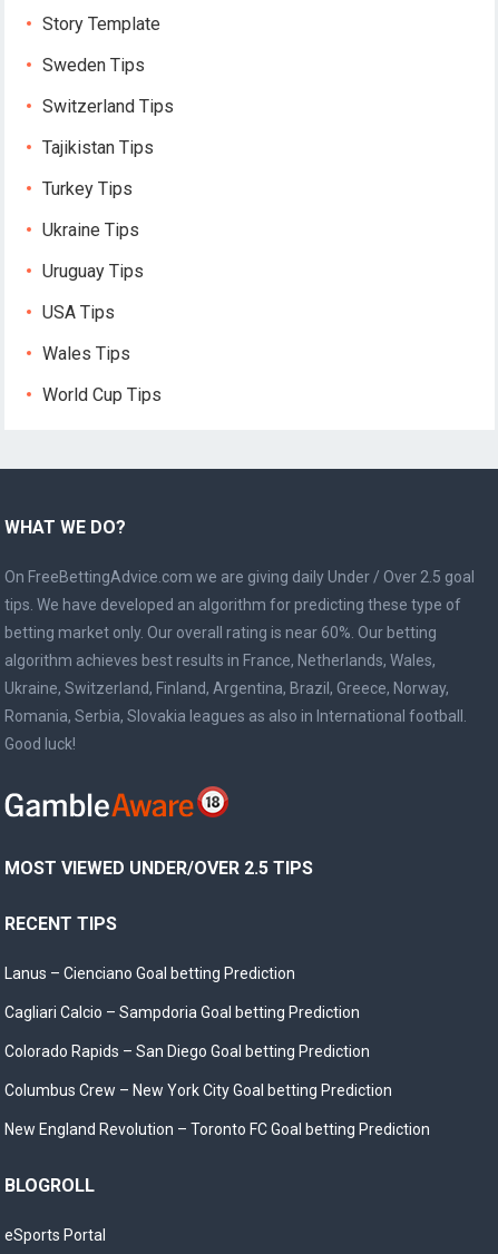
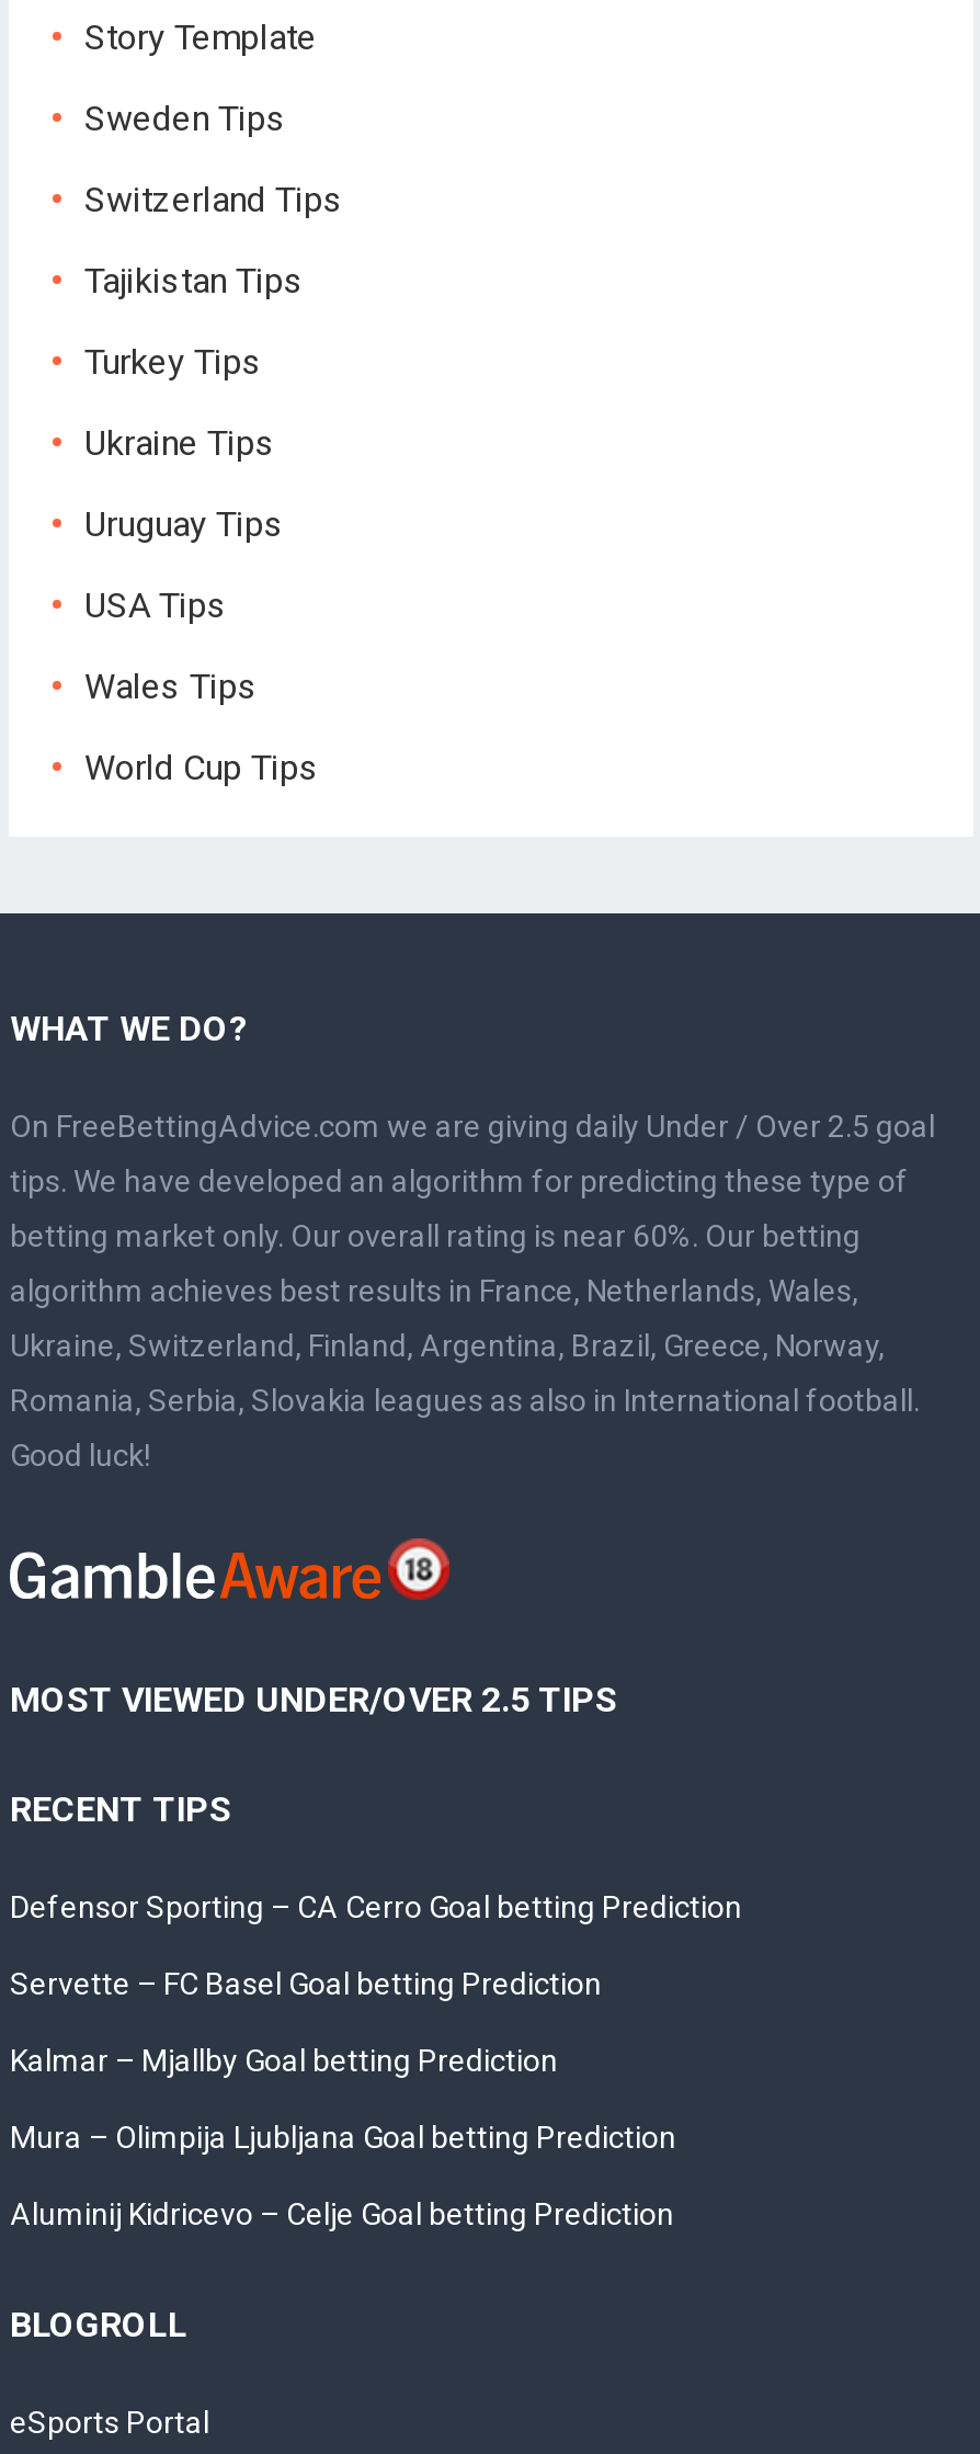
[5,964,296,982] Lanus – Cienciano Goal betting Prediction -> [10,1889,742,1924] Defensor Sporting – CA Cerro Goal betting Prediction
[5,1003,360,1021] Cagliari Calcio – Sampdoria Goal betting Prediction -> [10,1966,602,2001] Servette – FC Basel Goal betting Prediction
[5,1042,370,1060] Colorado Rapids – San Diego Goal betting Prediction -> [10,2043,558,2078] Kalmar – Mjallby Goal betting Prediction
[5,1081,393,1099] Columbus Crew – New York City Goal betting Prediction -> [10,2120,676,2155] Mura – Olimpija Ljubljana Goal betting Prediction
[5,1120,431,1138] New England Revolution – Toronto FC Goal betting Prediction -> [10,2196,674,2231] Aluminij Kidricevo – Celje Goal betting Prediction

